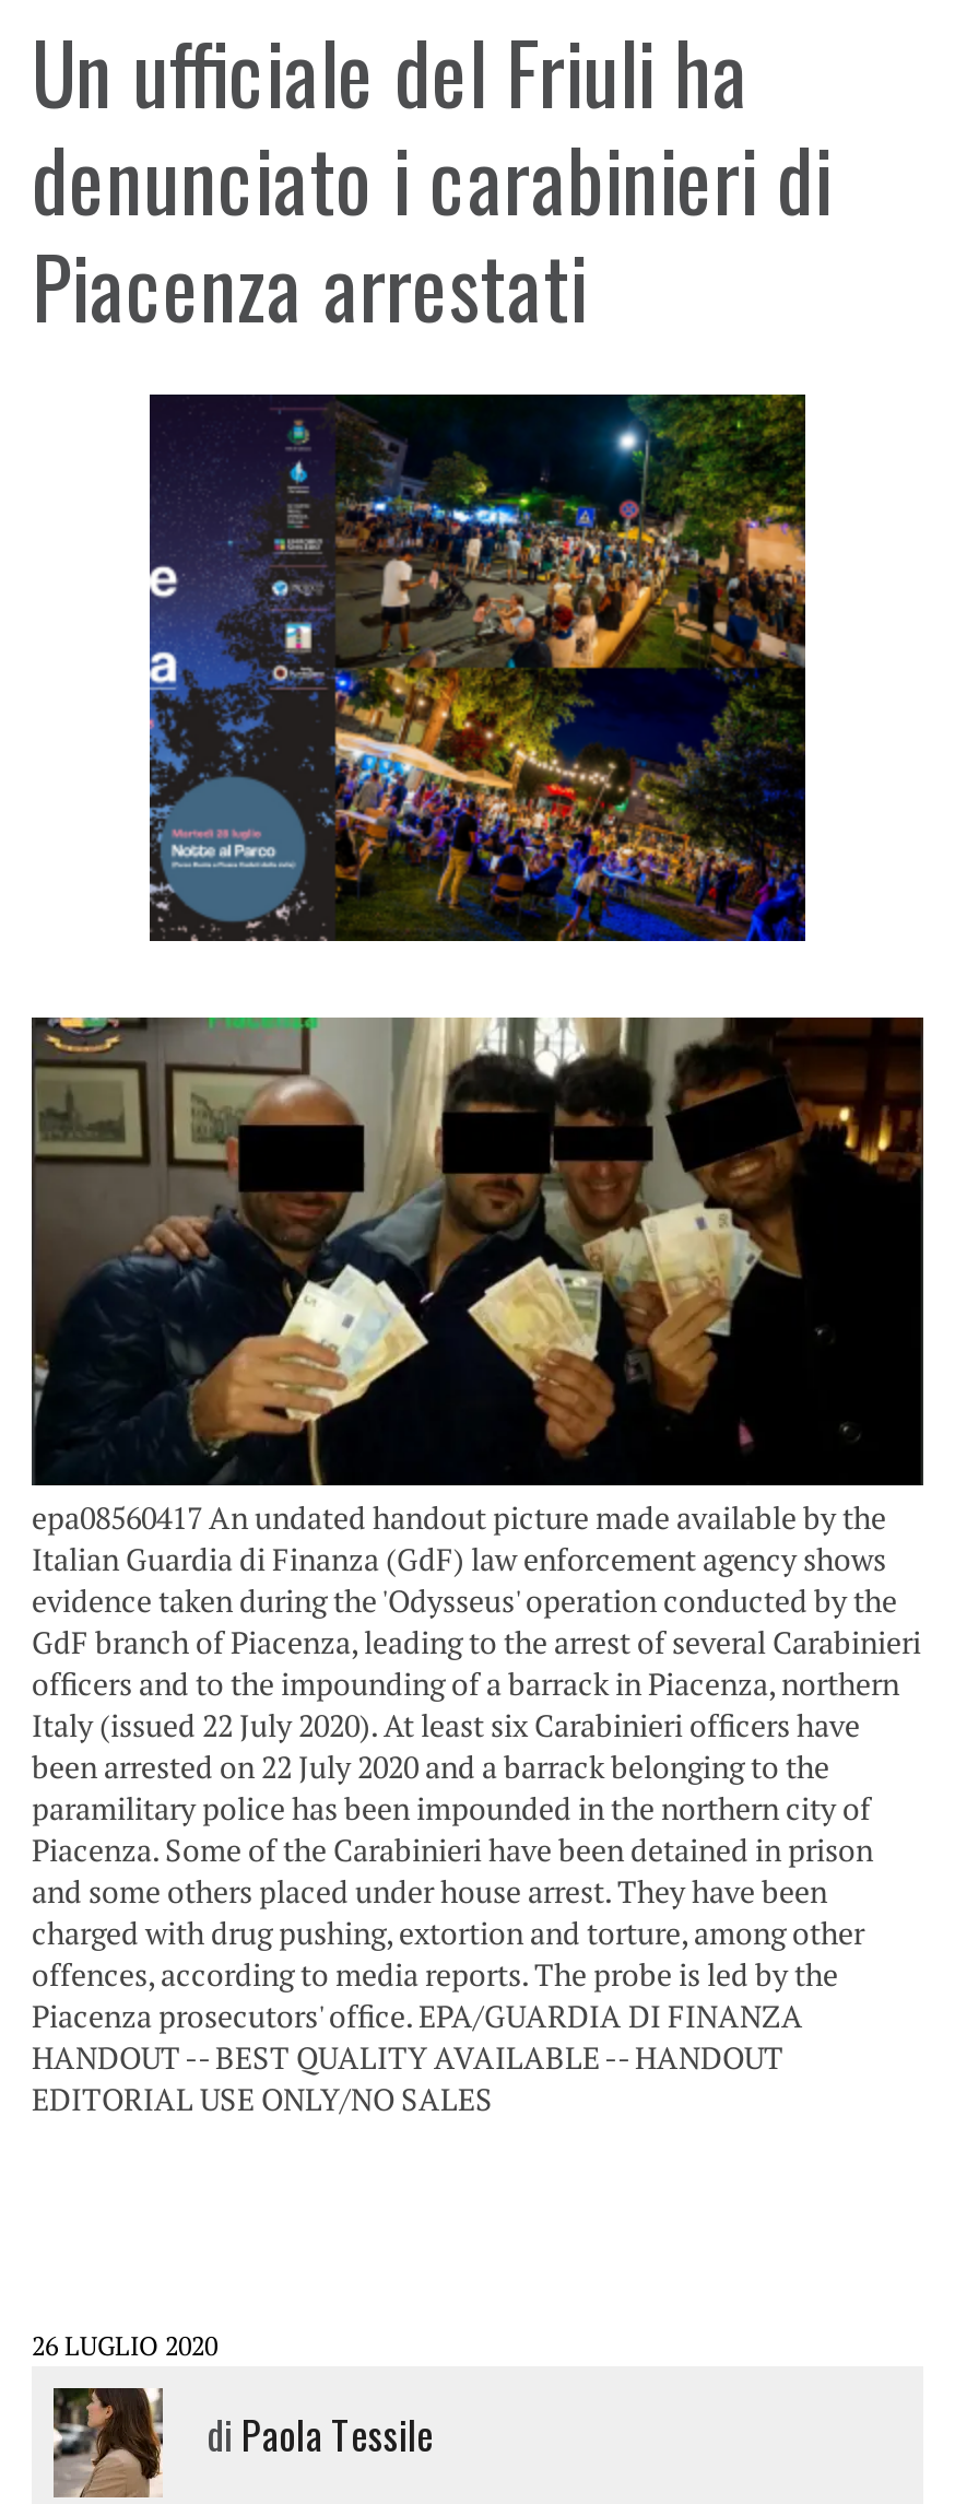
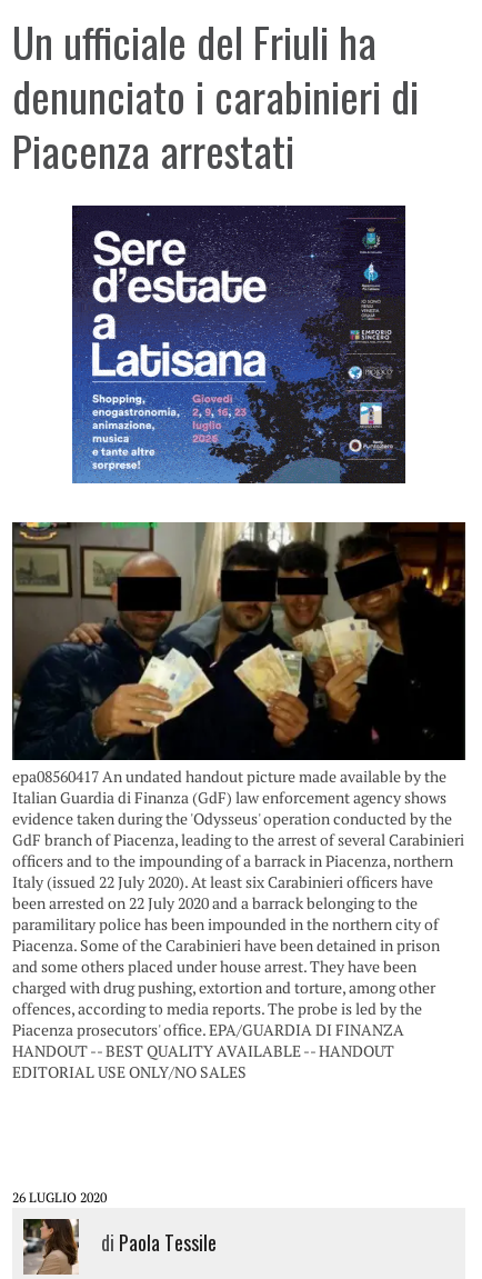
[148,395,807,943] [image] -> [71,206,406,484] [image]

